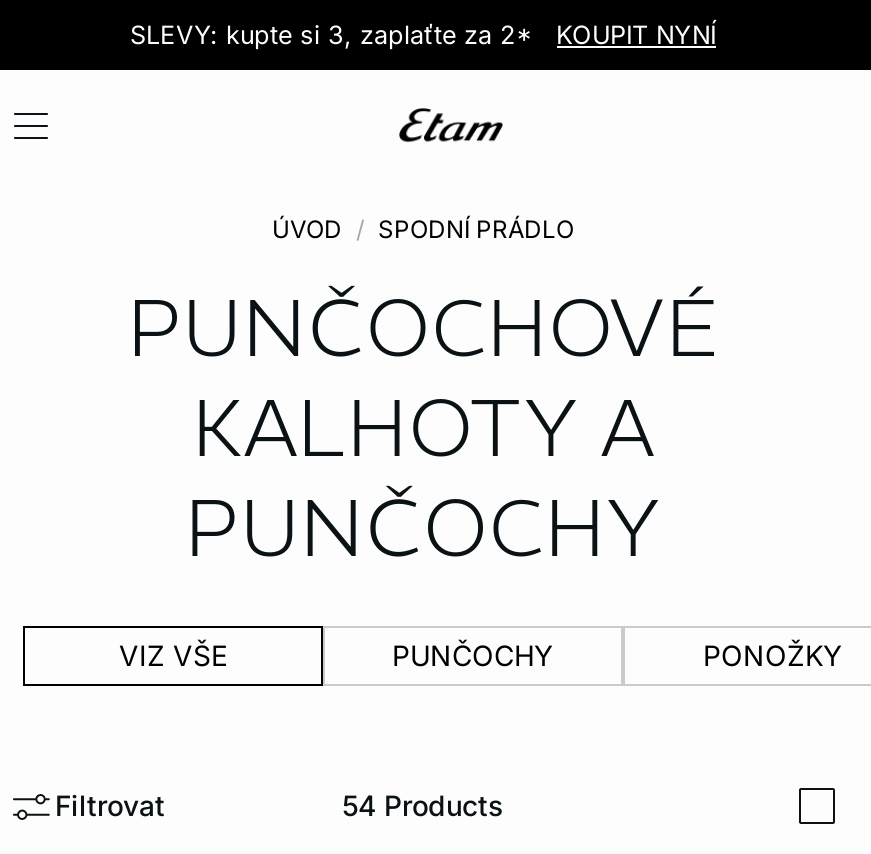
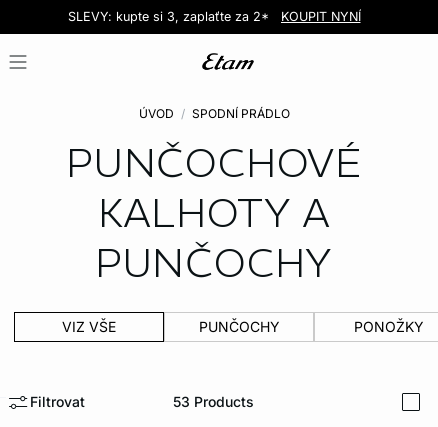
[342,788,504,822] 54 Products -> [173,393,254,410] 53 Products

